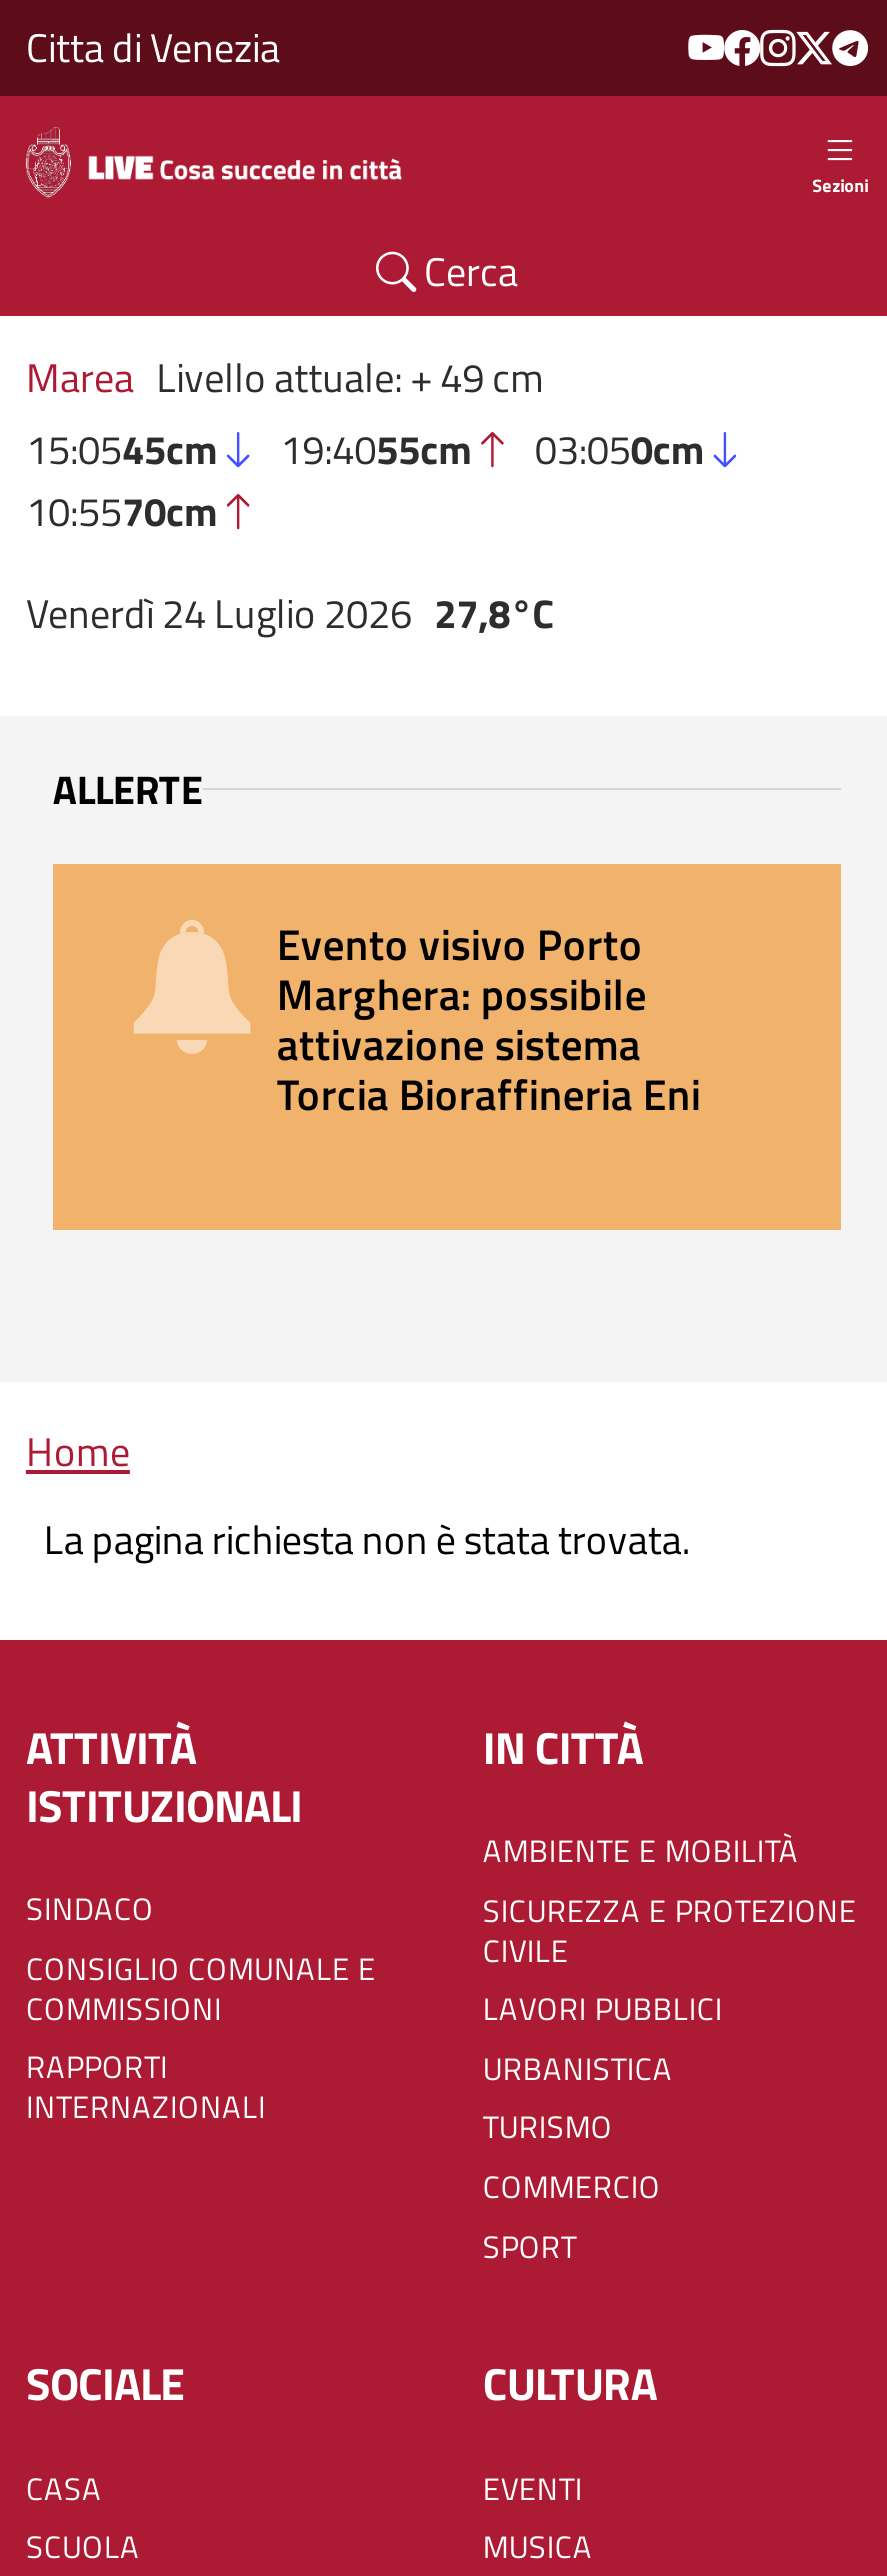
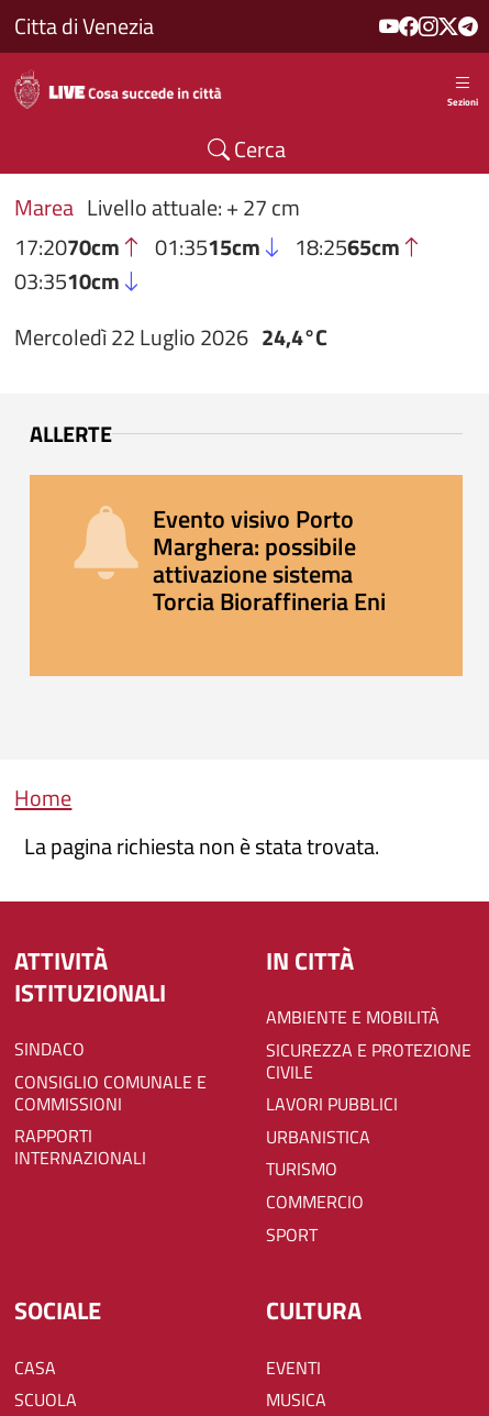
[26,346,705,542] Marea Livello attuale: + 49 cm | 15:0545cm | 19:4055cm | 03:050cm | 10:5570cm -> [15,190,400,298] Marea Livello attuale: + 27 cm | 17:2070cm | 01:3515cm | 18:2565cm | 03:3510cm
[26,583,554,645] Venerdì 24 Luglio 2026 27,8°C -> [15,320,327,354] Mercoledì 22 Luglio 2026 24,4°C

